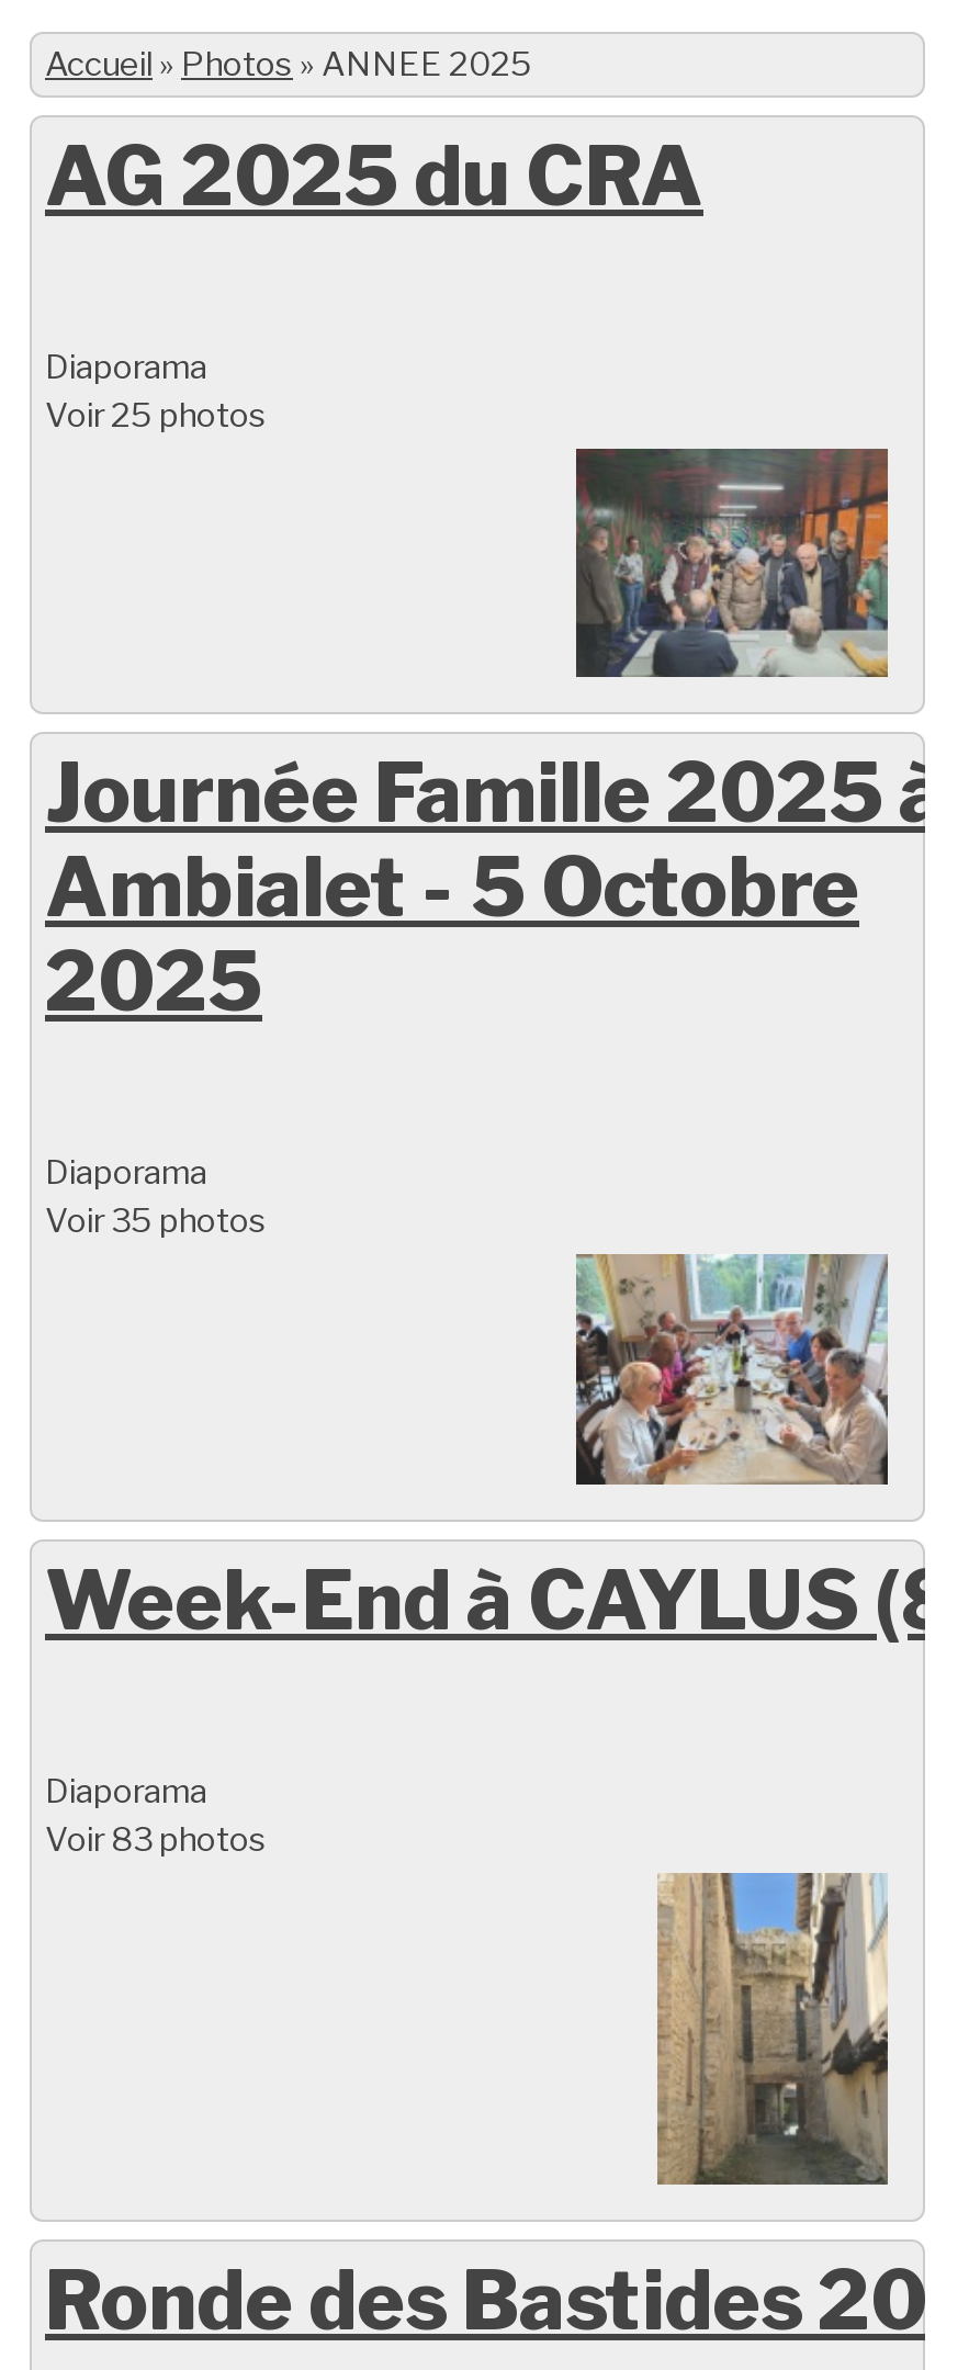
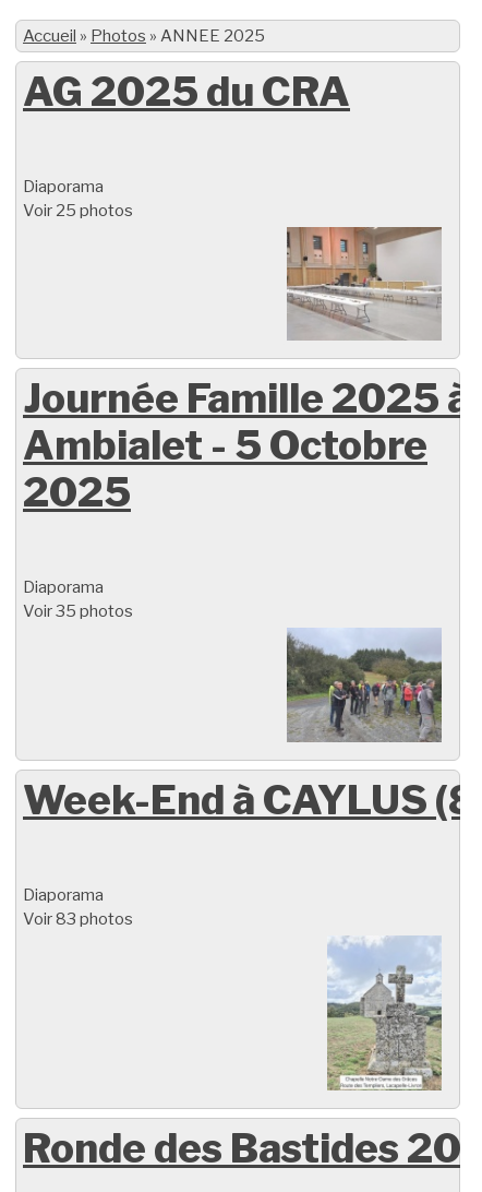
[574,447,890,679] [image] -> [286,226,442,341] [image]
[576,1252,890,1485] [image] -> [287,628,443,742] [image]
[655,1871,890,2187] [image] -> [327,935,443,1092] [image]

